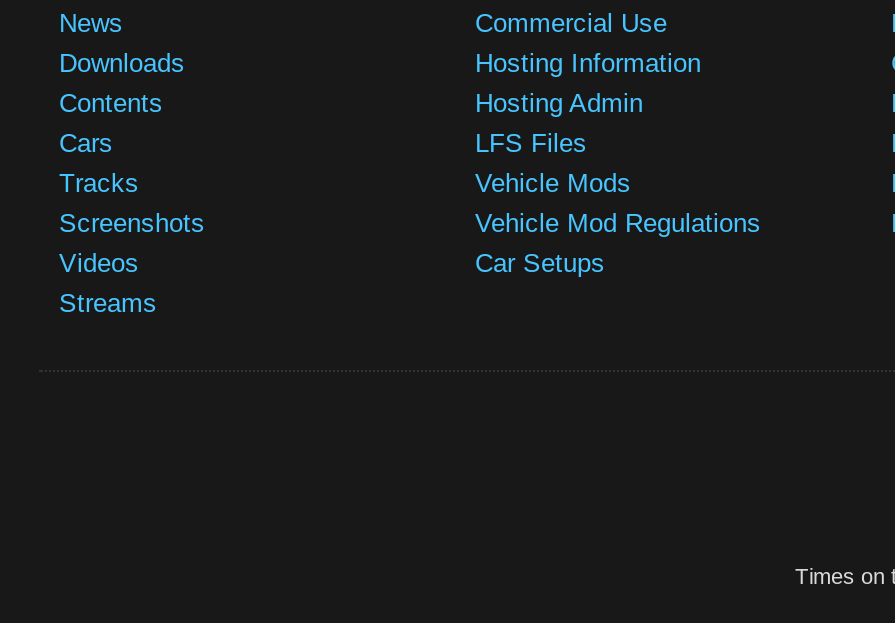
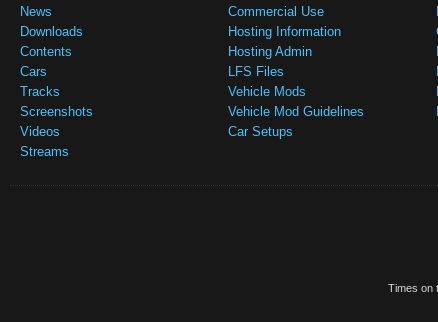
[475,208,761,238] Vehicle Mod Regulations -> [228,104,364,119] Vehicle Mod Guidelines

